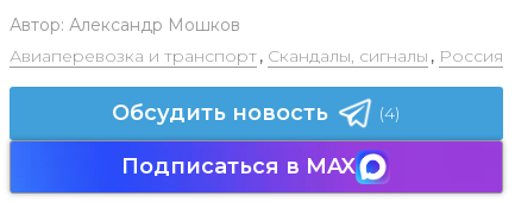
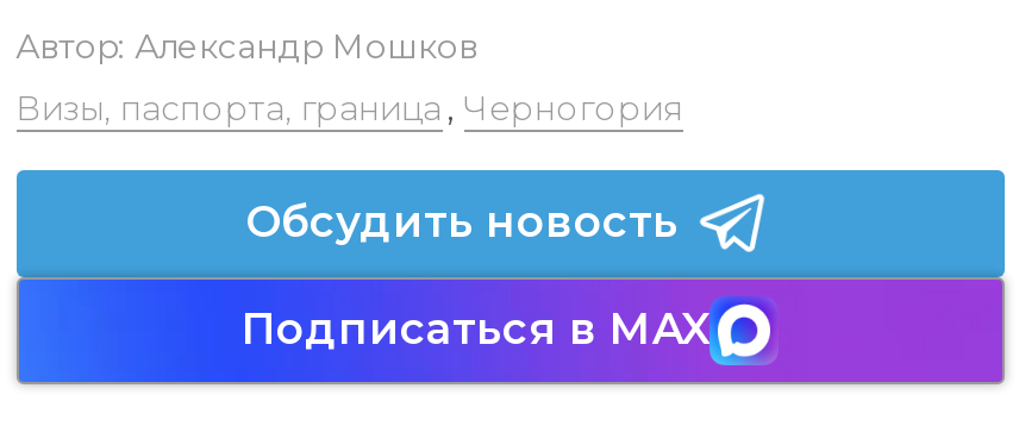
[9,45,503,66] Авиаперевозка и транспорт , Скандалы, сигналы , Россия -> [15,86,682,129] Визы, паспорта, граница , Черногория
[379,102,400,123] (4) -> none

